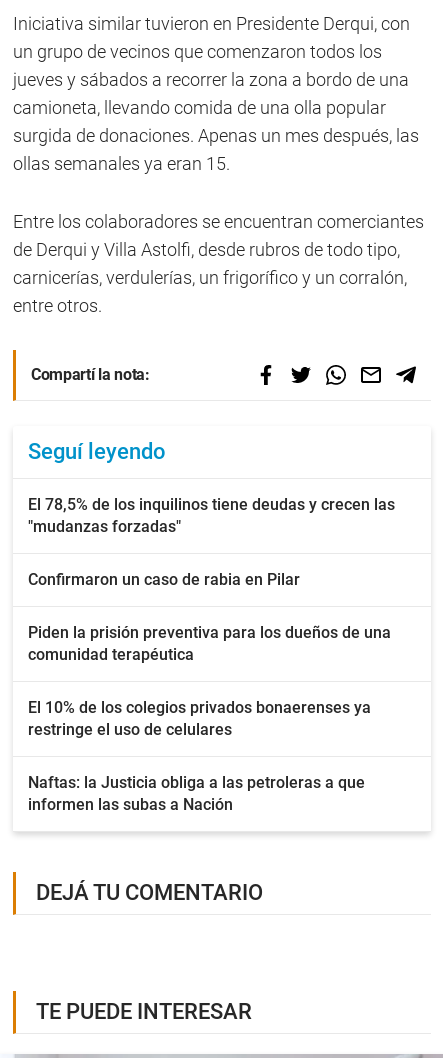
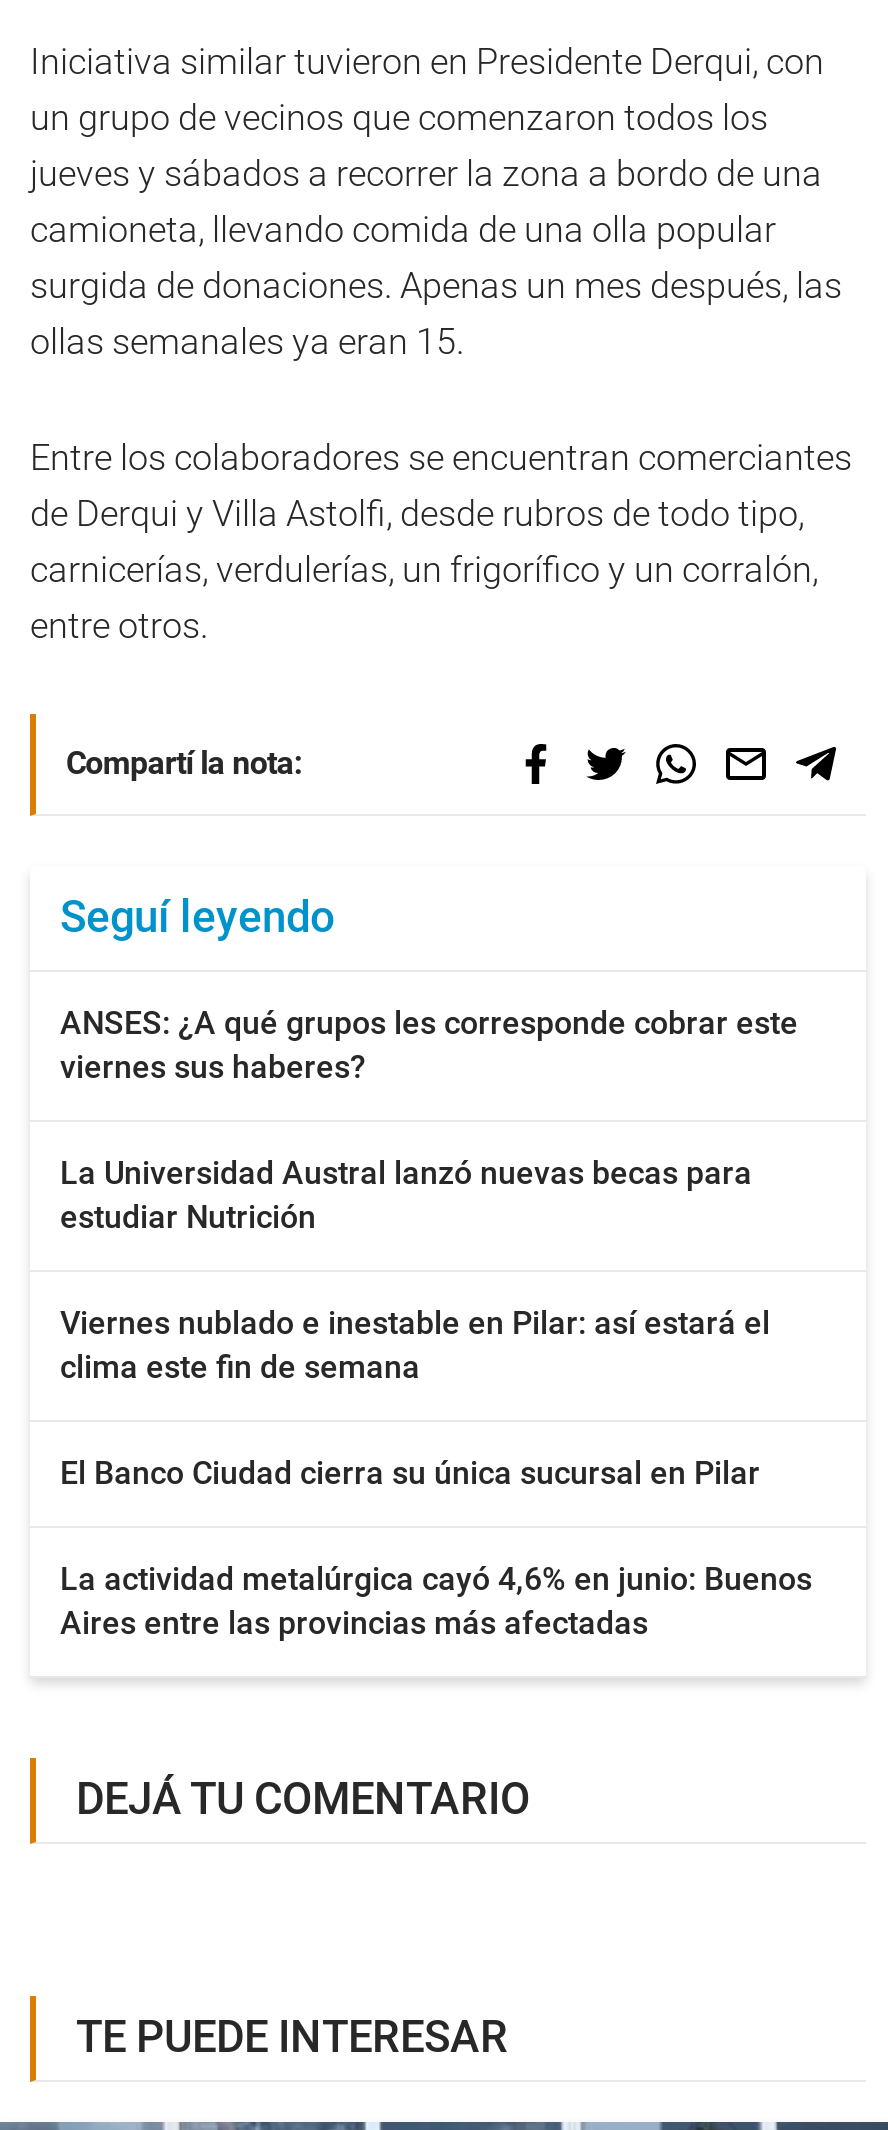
[28,495,395,536] El 78,5% de los inquilinos tiene deudas y crecen las | "mudanzas forzadas" -> [60,1004,798,1086] ANSES: ¿A qué grupos les corresponde cobrar este | viernes sus haberes?
[28,570,300,589] Confirmaron un caso de rabia en Pilar -> [60,1154,752,1236] La Universidad Austral lanzó nuevas becas para | estudiar Nutrición
[28,623,391,664] Piden la prisión preventiva para los dueños de una | comunidad terapéutica -> [60,1304,770,1386] Viernes nublado e inestable en Pilar: así estará el | clima este fin de semana
[28,698,371,739] El 10% de los colegios privados bonaerenses ya | restringe el uso de celulares -> [60,1454,760,1492] El Banco Ciudad cierra su única sucursal en Pilar
[28,773,365,814] Naftas: la Justicia obliga a las petroleras a que | informen las subas a Nación -> [60,1560,812,1642] La actividad metalúrgica cayó 4,6% en junio: Buenos | Aires entre las provincias más afectadas

